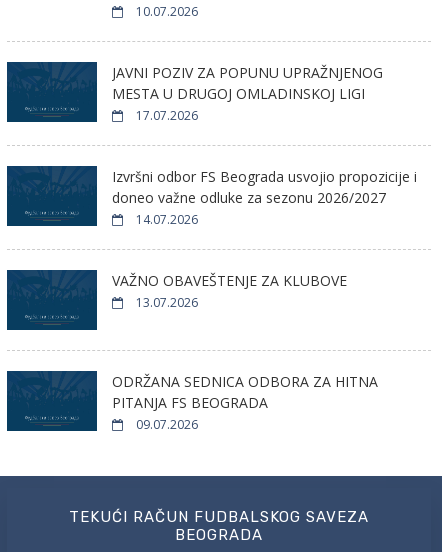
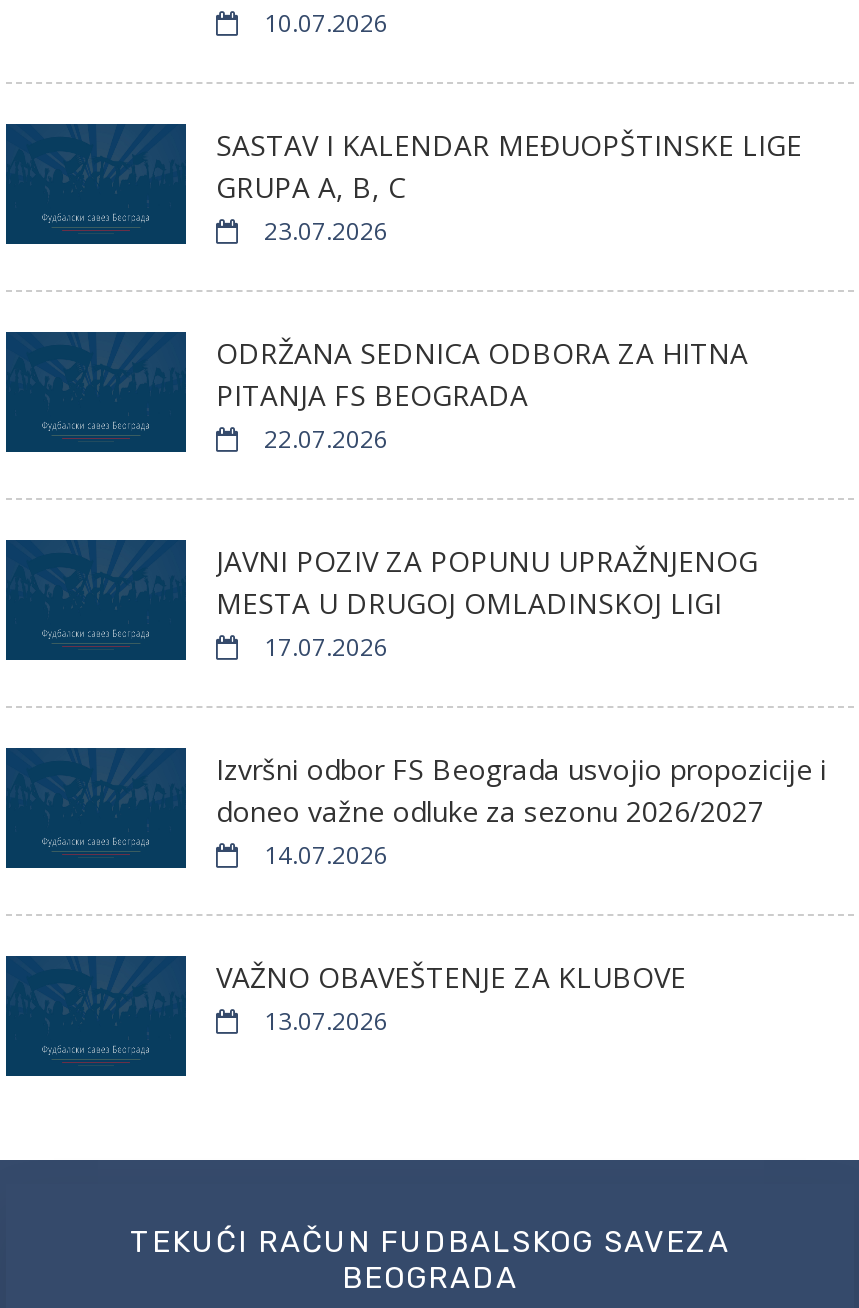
none -> [216,126,802,456] SASTAV I KALENDAR MEĐUOPŠTINSKE LIGE | GRUPA A, B, C | 23.07.2026 | 22.07.2026
moved [112,63,417,311] -> [216,542,826,1038]: JAVNI POZIV ZA POPUNU UPRAŽNJENOG | MESTA U DRUGOJ OMLADINSKOJ LIGI | 17.07.2026 | Izvršni odbor FS Beograda usvojio propozicije i | doneo važne odluke za sezonu 2026/2027 | 14.07.2026 | VAŽNO OBAVEŠTENJE ZA KLUBOVE | 13.07.2026
moved [112,372,378,412] -> [216,334,748,414]: ODRŽANA SEDNICA ODBORA ZA HITNA | PITANJA FS BEOGRADA
[133,416,198,433] 09.07.2026 -> none

